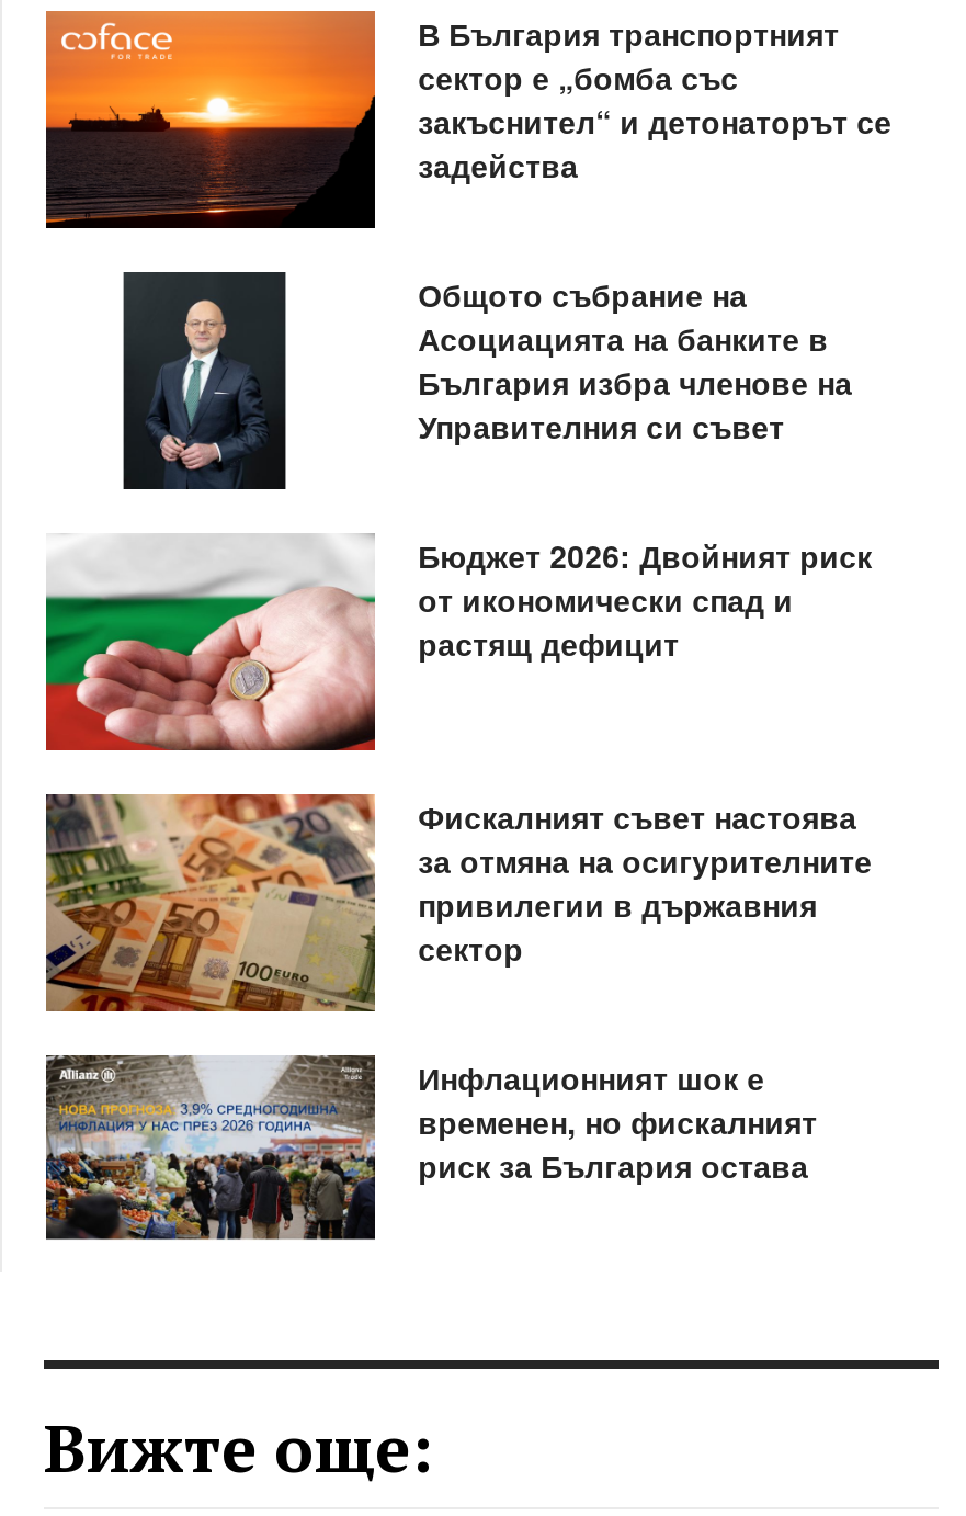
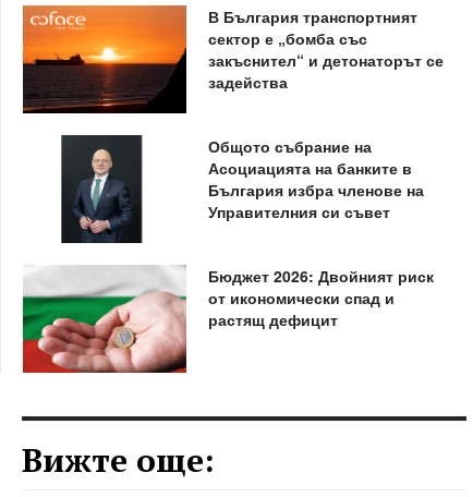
[44,792,872,1187] [image] | Фискалният съвет настоява | за отмяна на осигурителните | привилегии в държавния | сектор | Инфлационният шок е | временен, но фискалният | риск за България остава -> none
[44,1053,377,1242] [image] -> none

